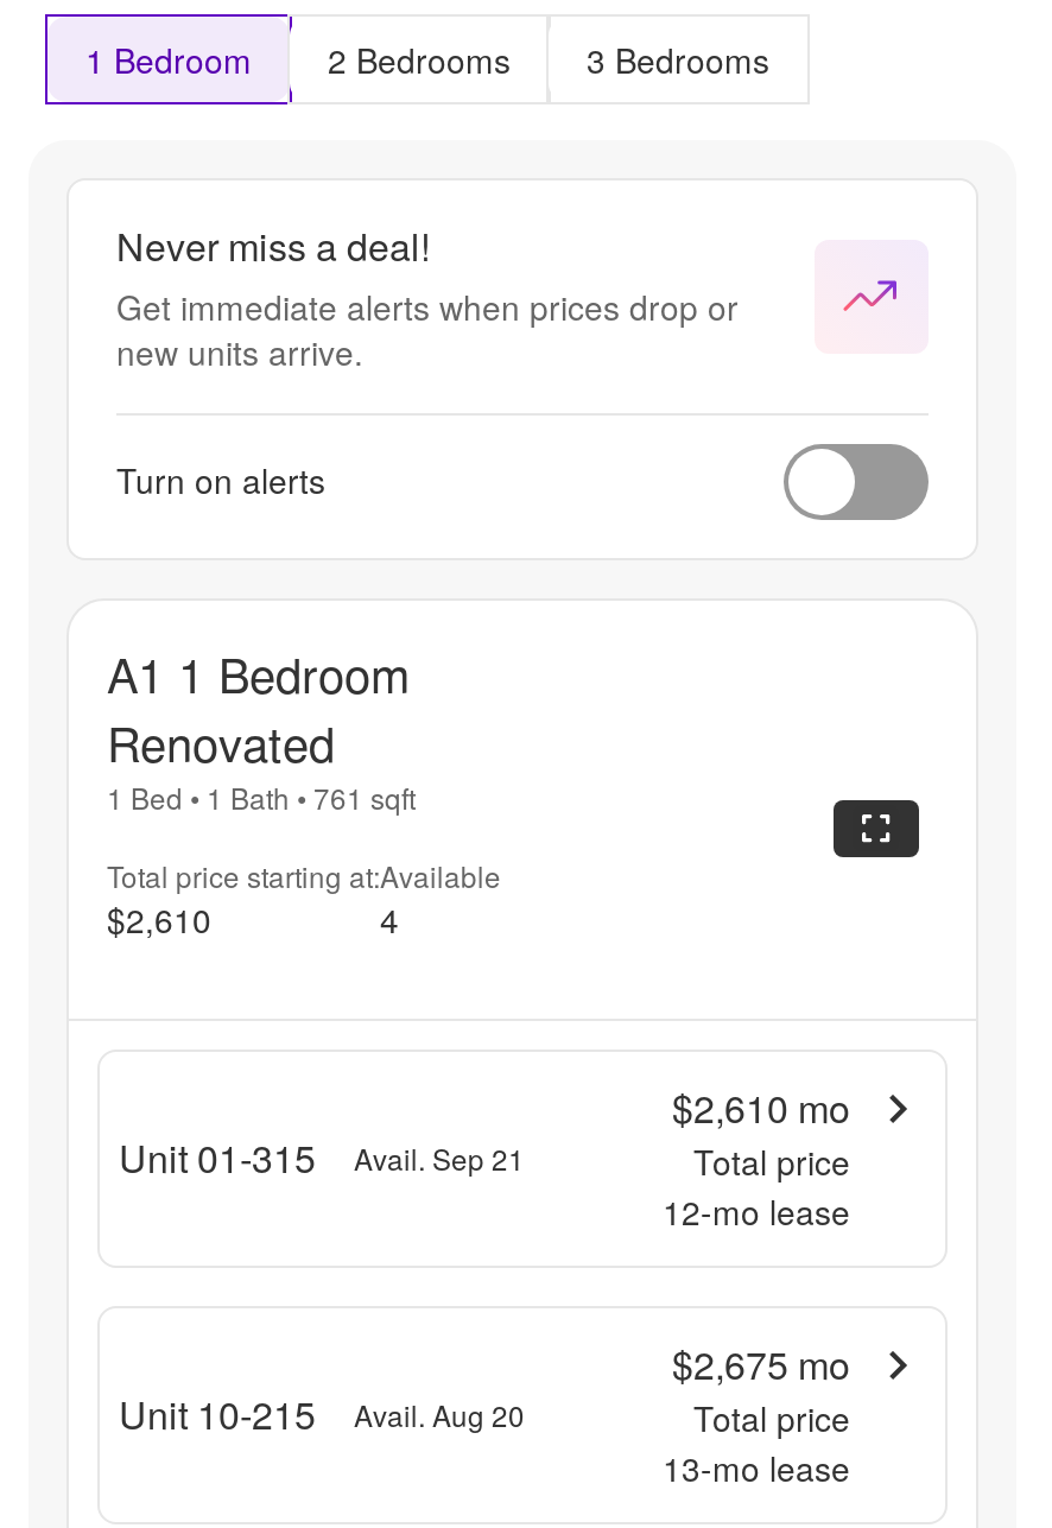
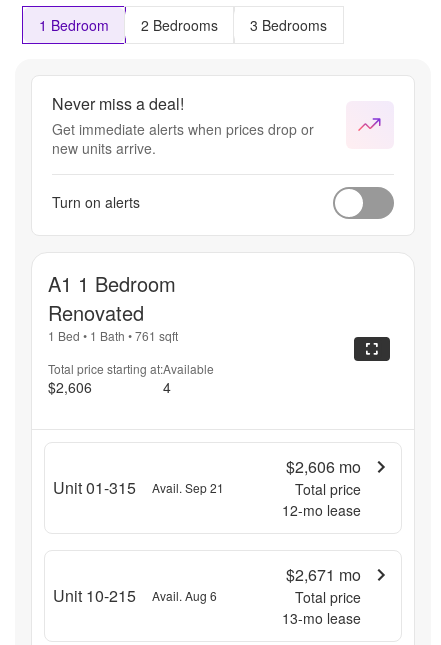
[107,894,211,942] $2,610 -> [48,377,92,397] $2,606
[672,1079,850,1134] $2,610 mo -> [286,455,361,478] $2,606 mo
[672,1336,850,1391] $2,675 mo -> [286,563,361,586] $2,671 mo
[119,1386,525,1440] Unit 10-215 Avail. Aug 20 -> [53,584,217,607] Unit 10-215 Avail. Aug 6

